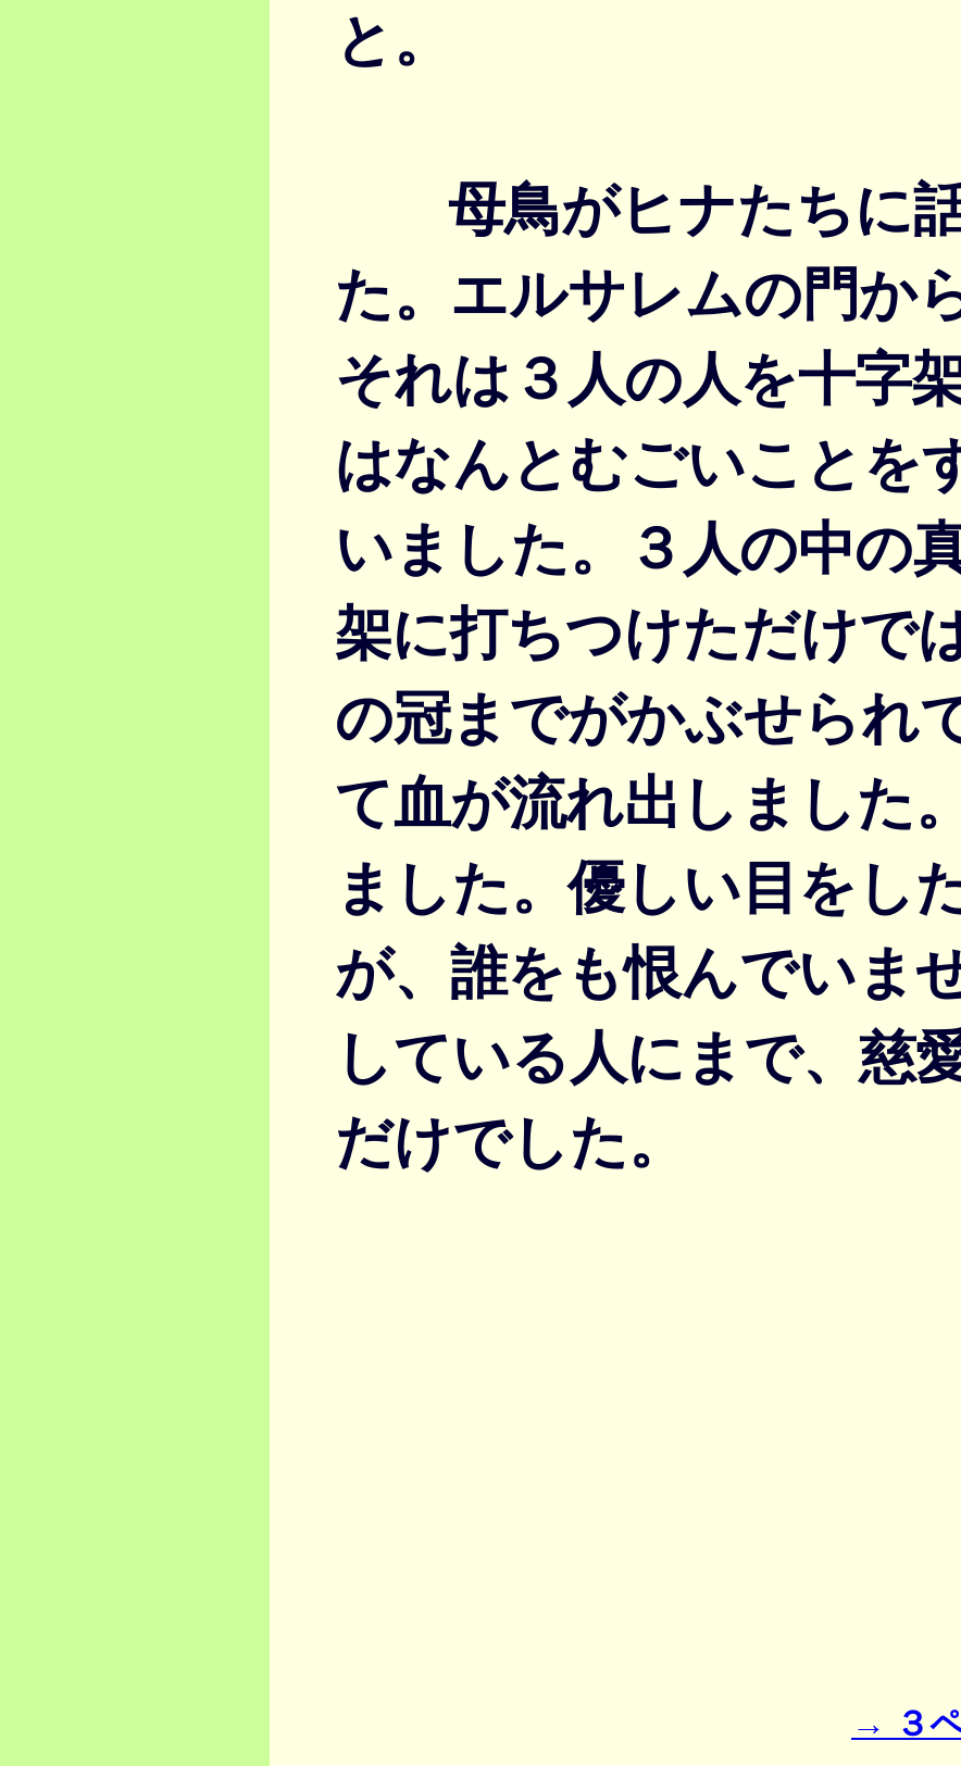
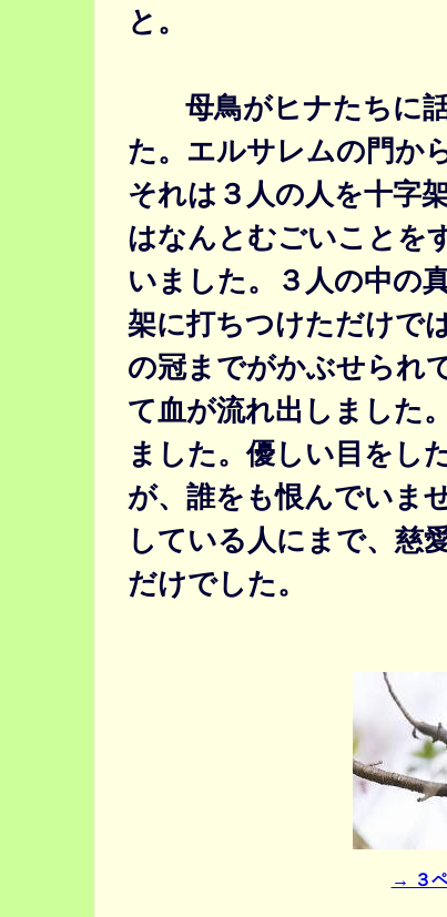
none -> [352,671,444,850] [image]

